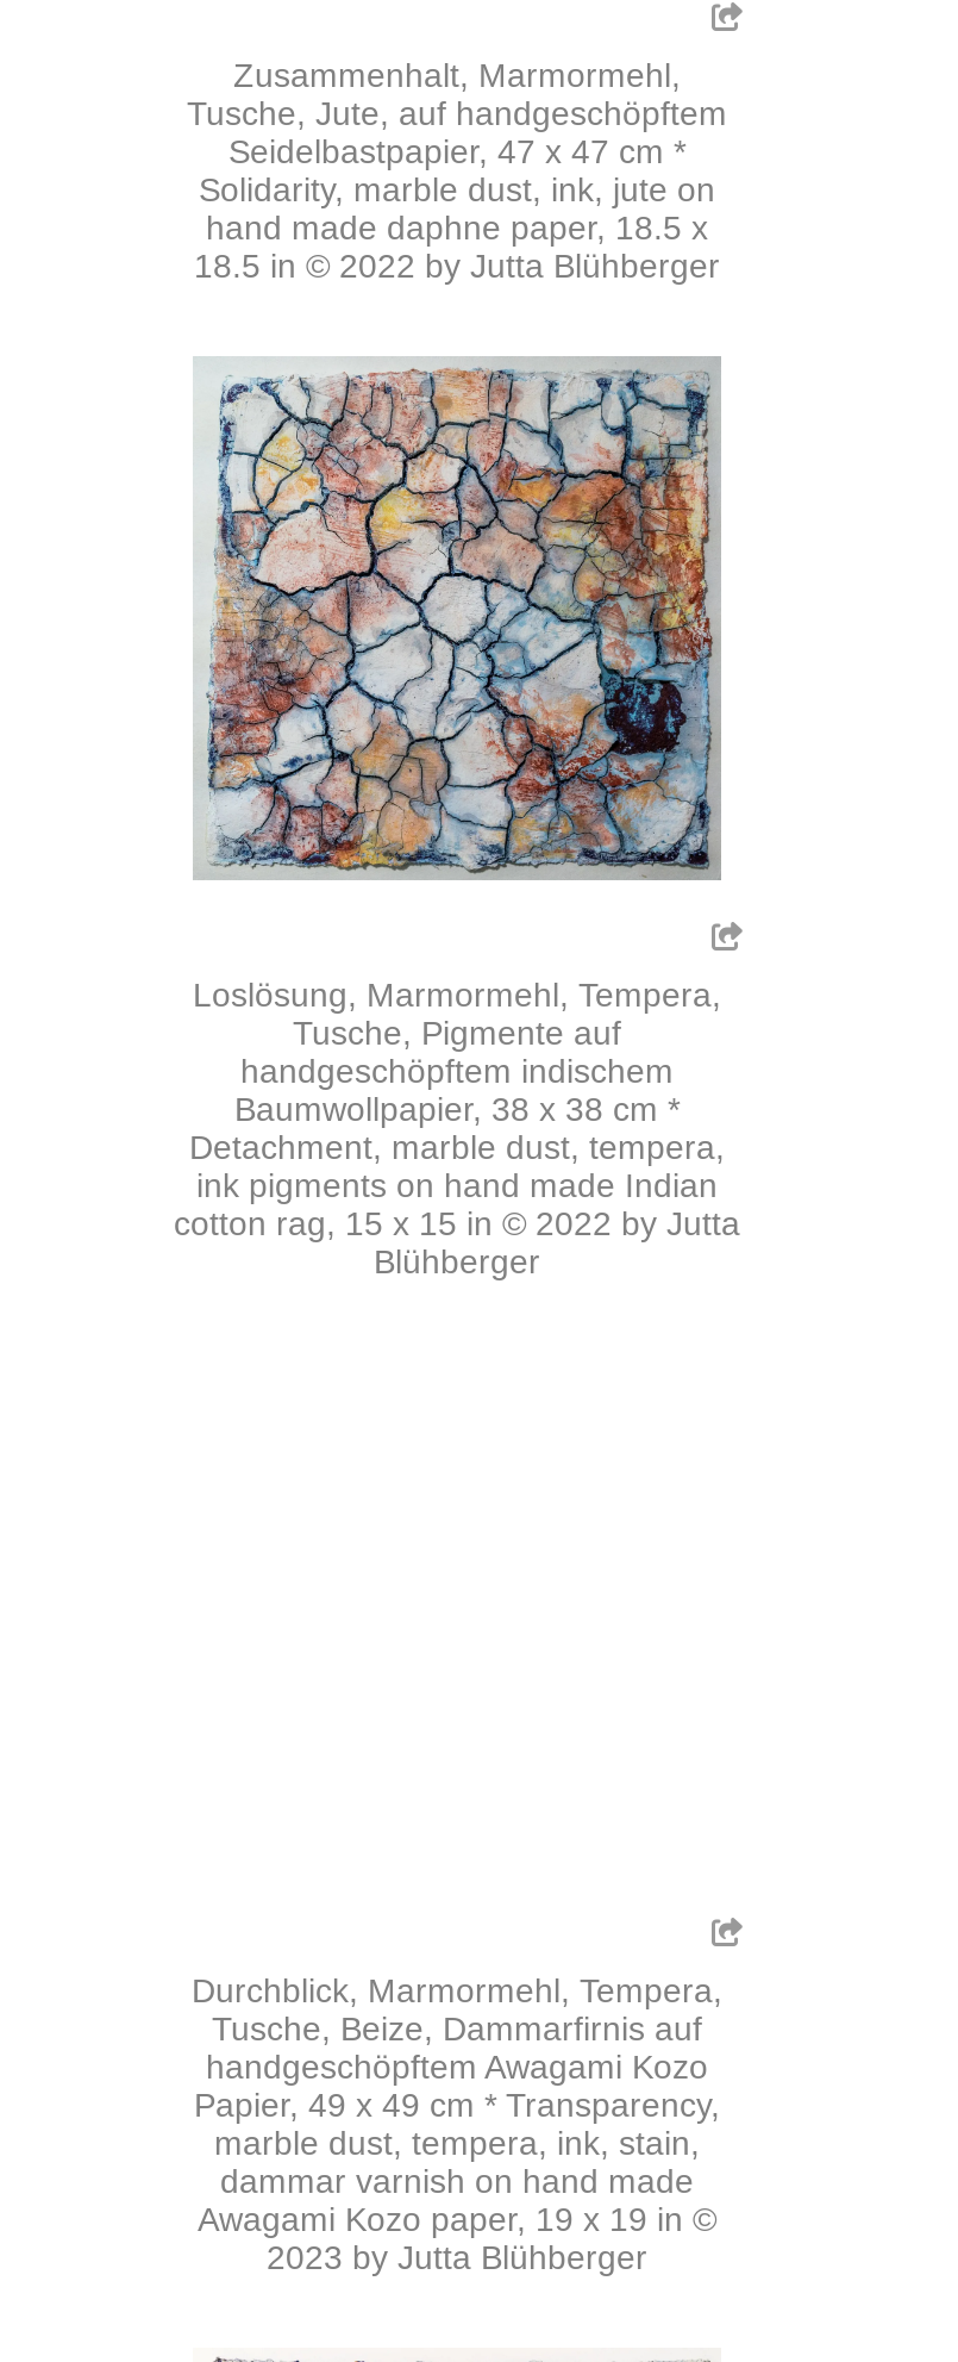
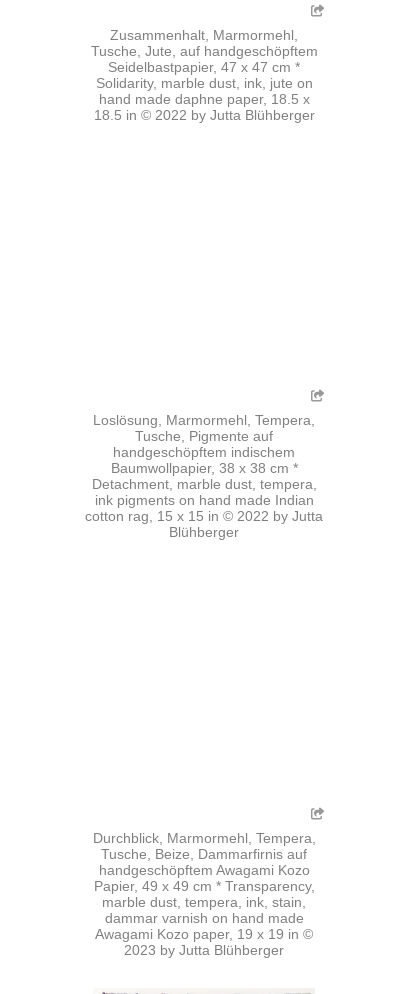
[193,354,724,883] [image] -> none

